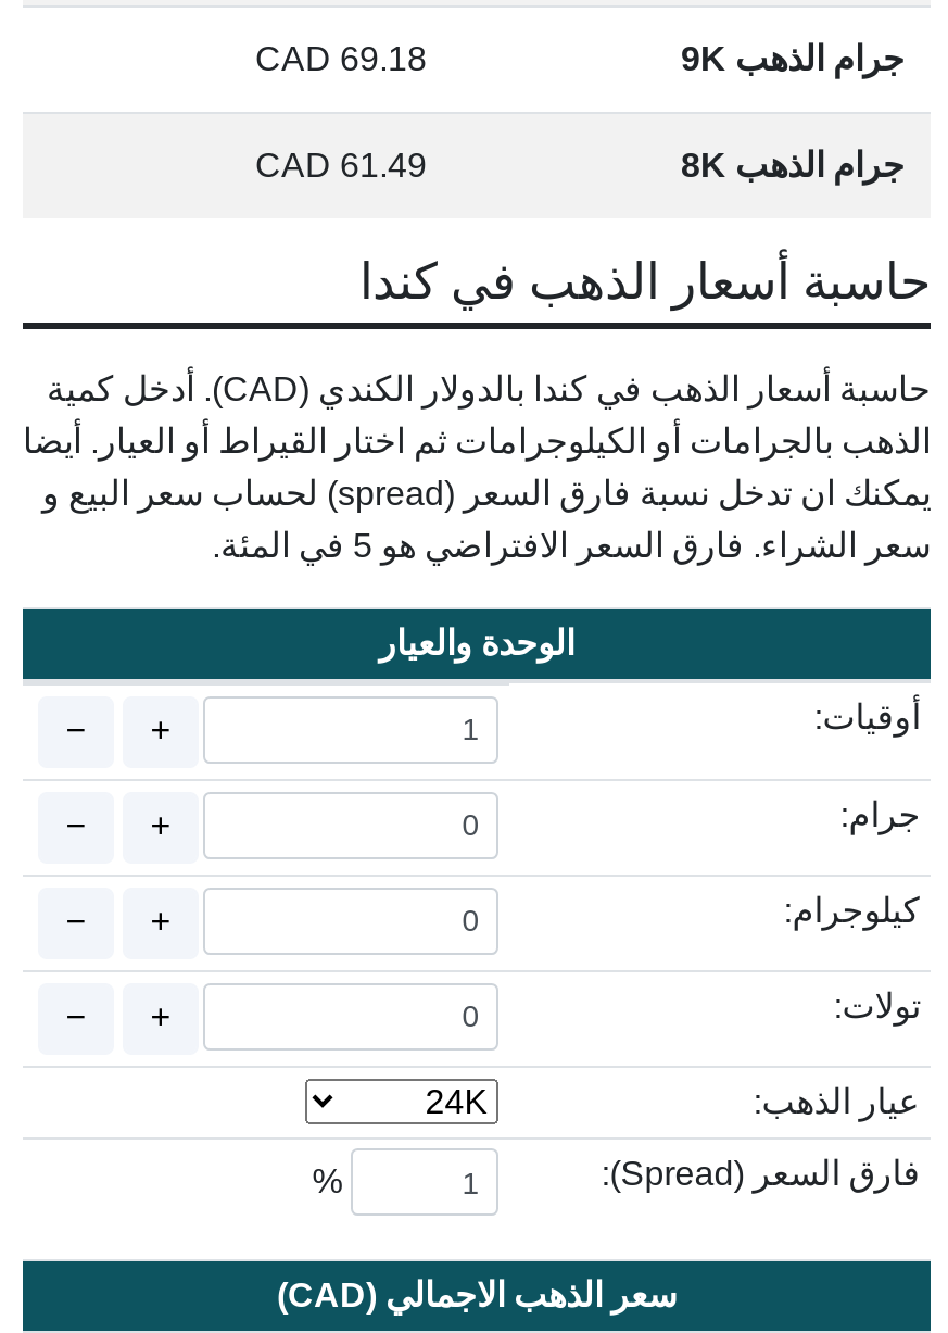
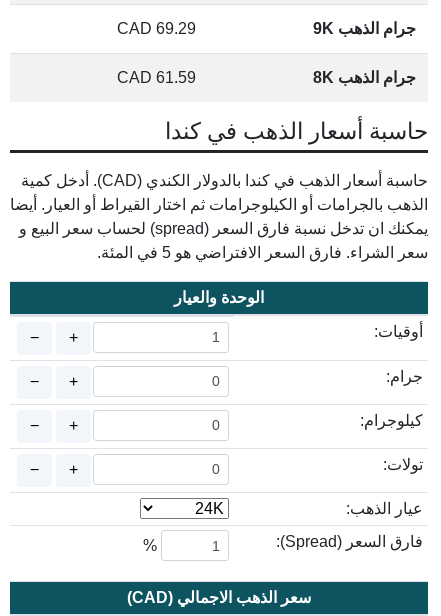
[340,40,427,77] 69.18 -> [156,20,196,37] 69.29
[340,147,427,184] 61.49 -> [156,69,196,86] 61.59

